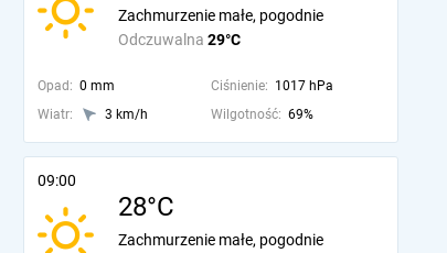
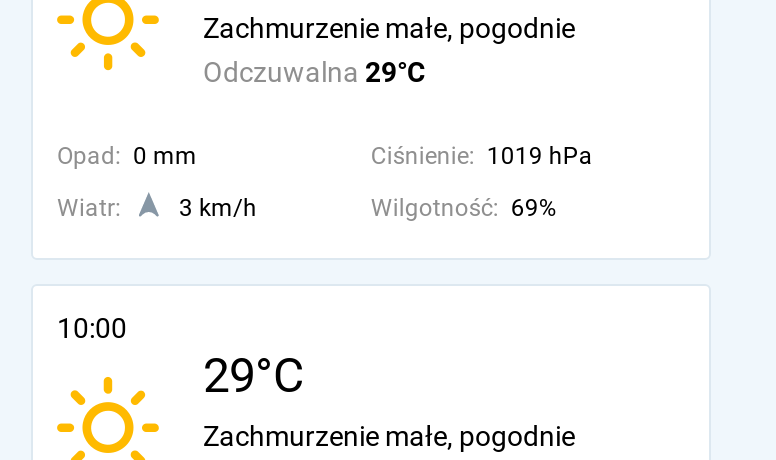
[211,78,333,94] Ciśnienie: 1017 hPa -> [371,142,593,170] Ciśnienie: 1019 hPa
[38,172,174,222] 09:00 | 28°C -> [57,312,305,404] 10:00 | 29°C

